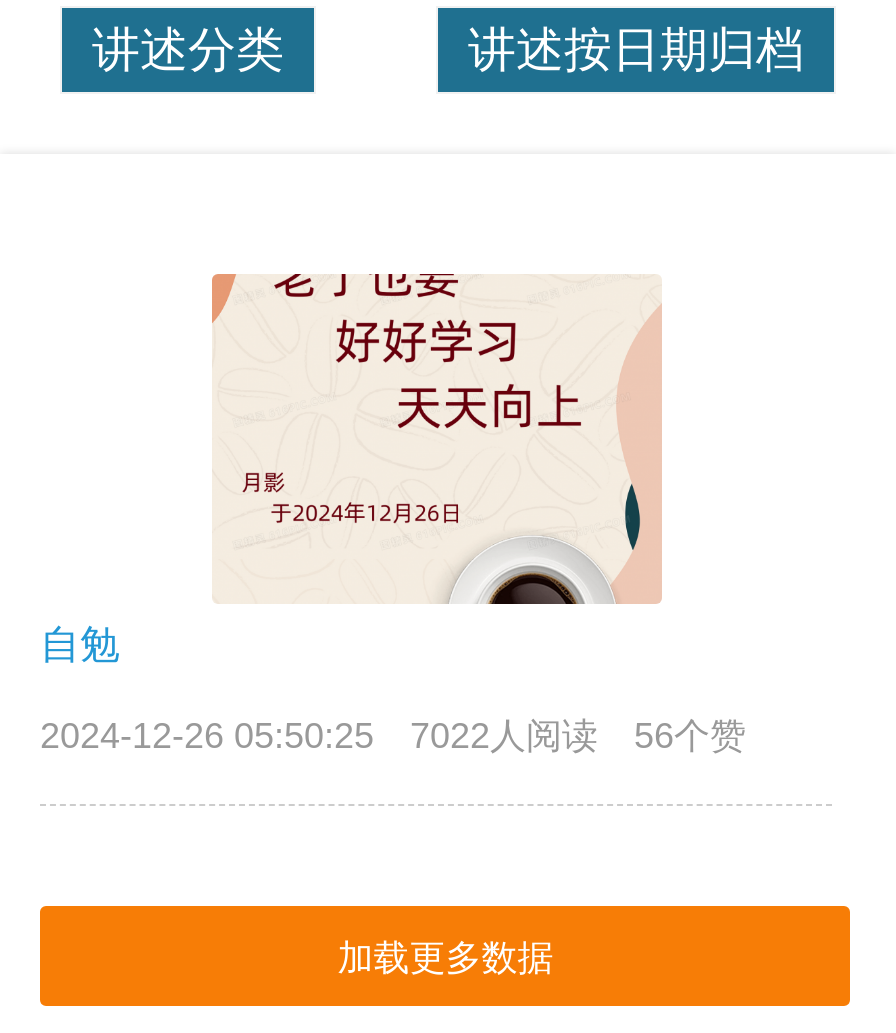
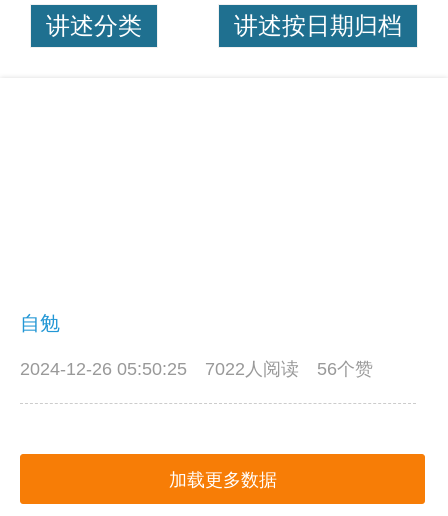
[210,272,662,606] [image] -> none

